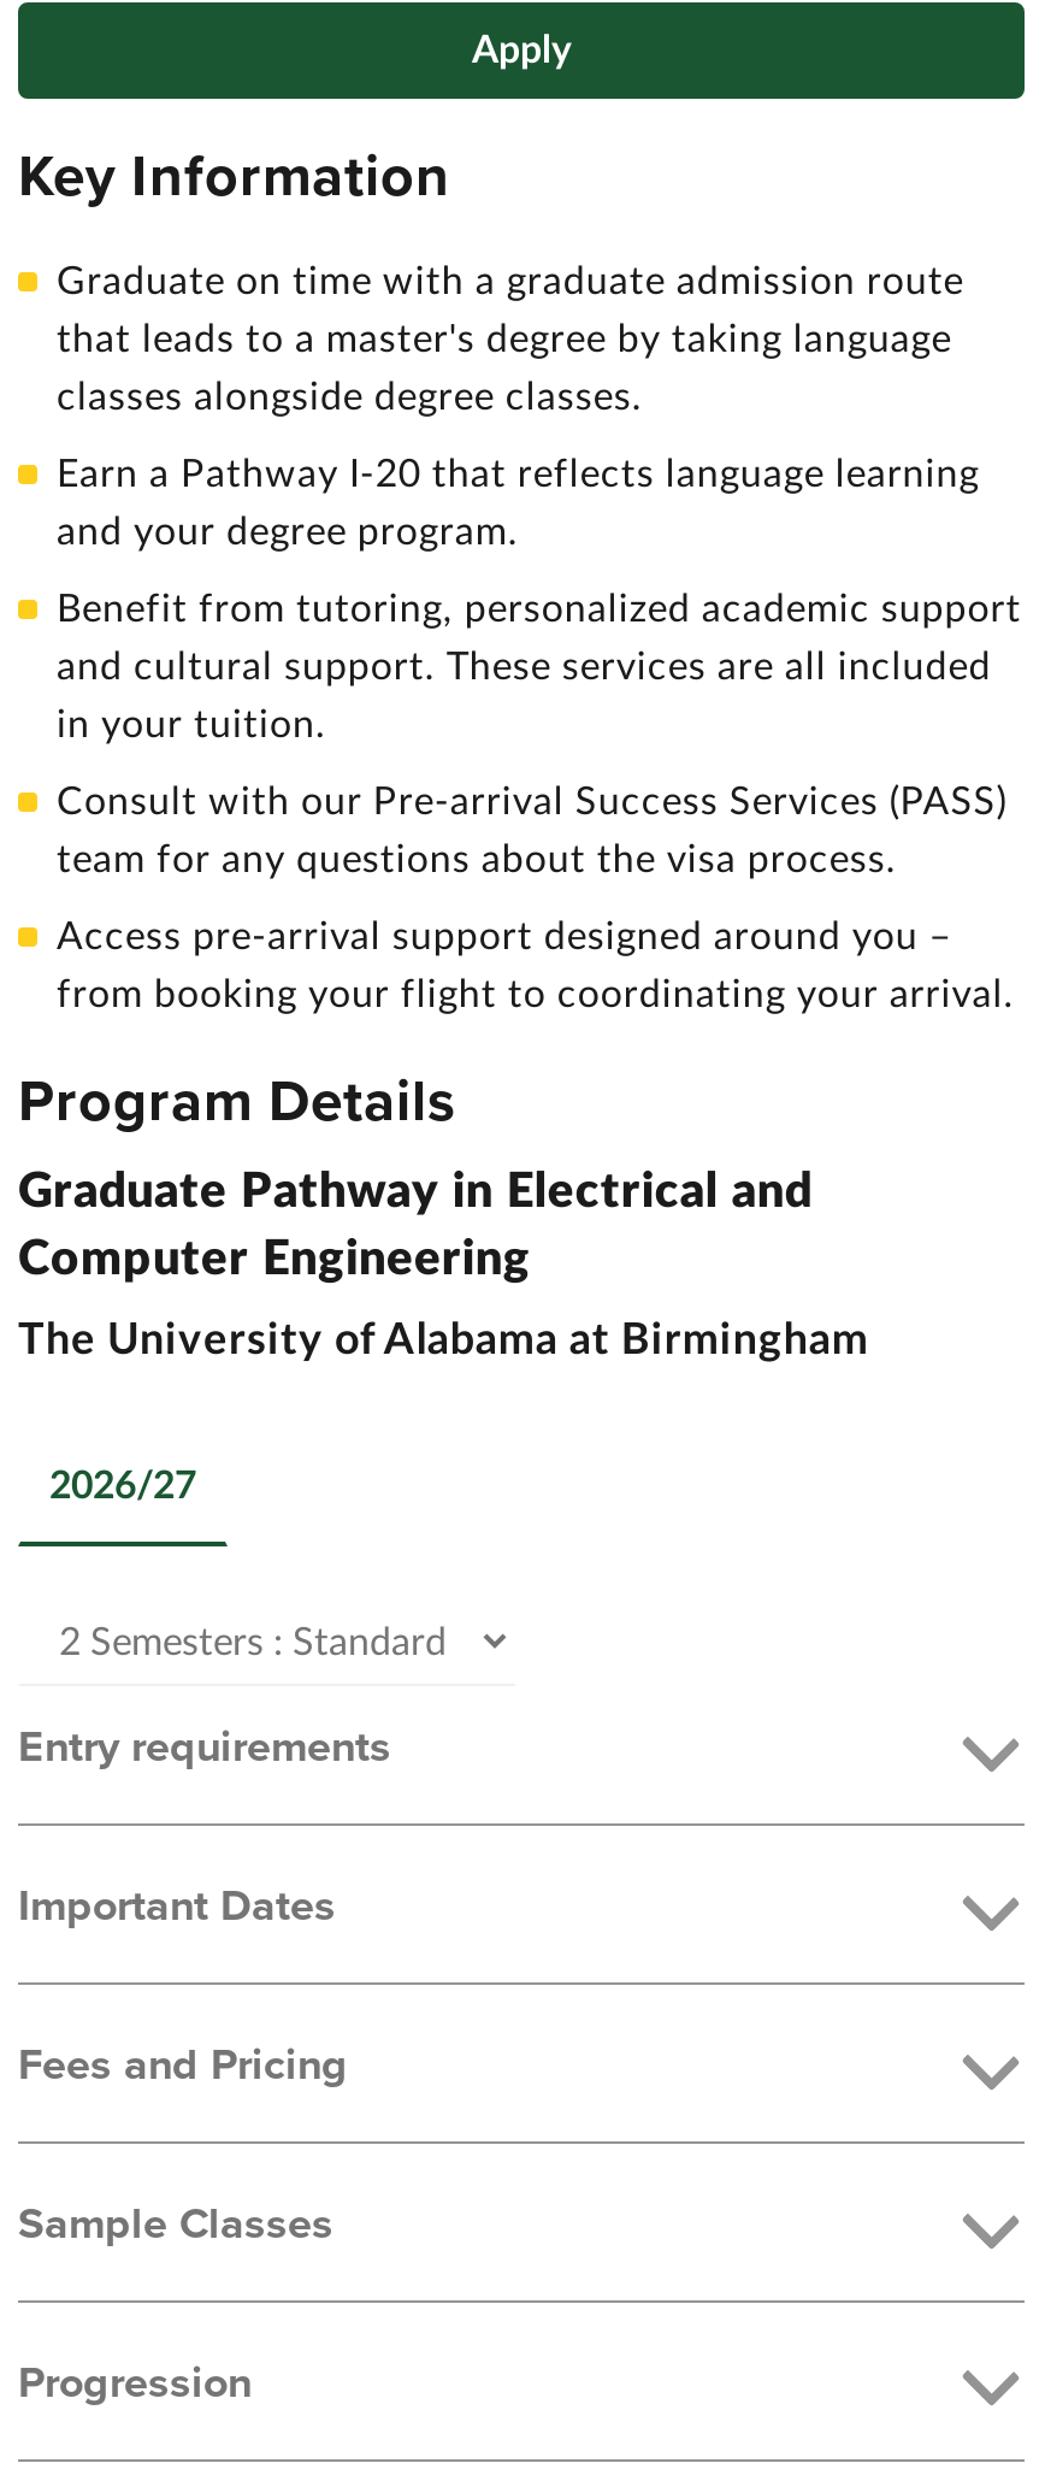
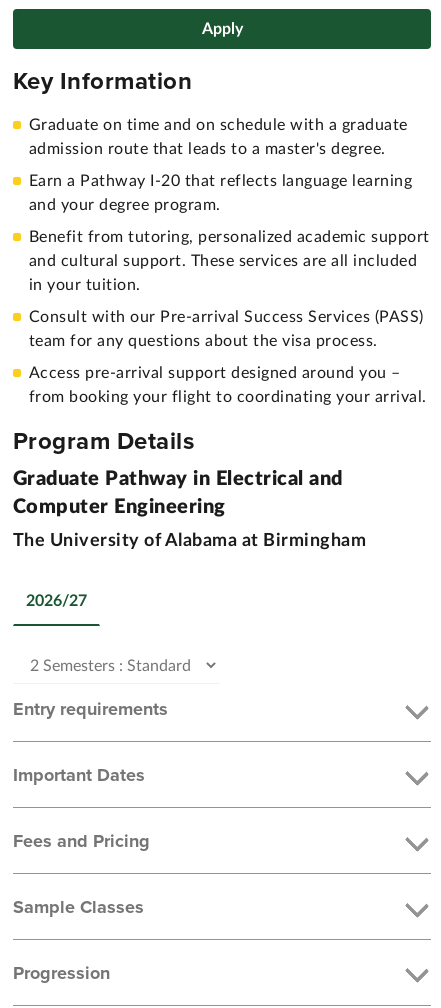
[57,263,964,417] Graduate on time with a graduate admission route | that leads to a master's degree by taking language | classes alongside degree classes. -> [29,117,408,157] Graduate on time and on schedule with a graduate | admission route that leads to a master's degree.

